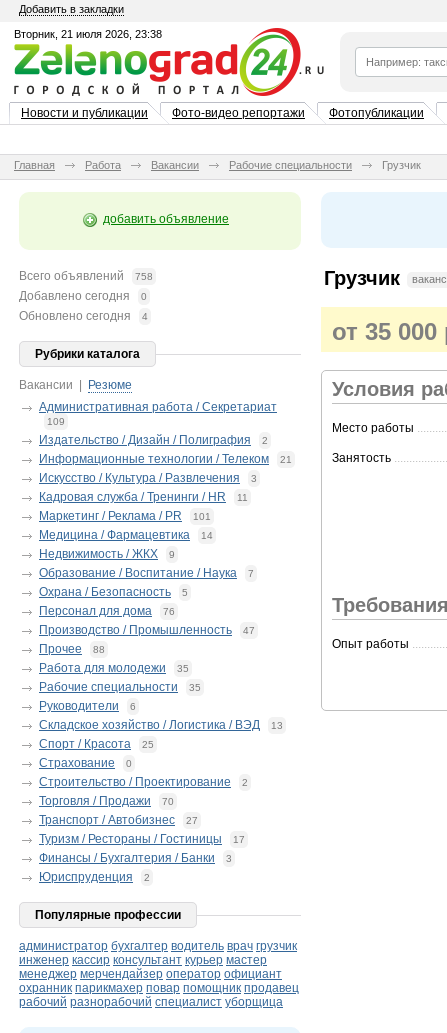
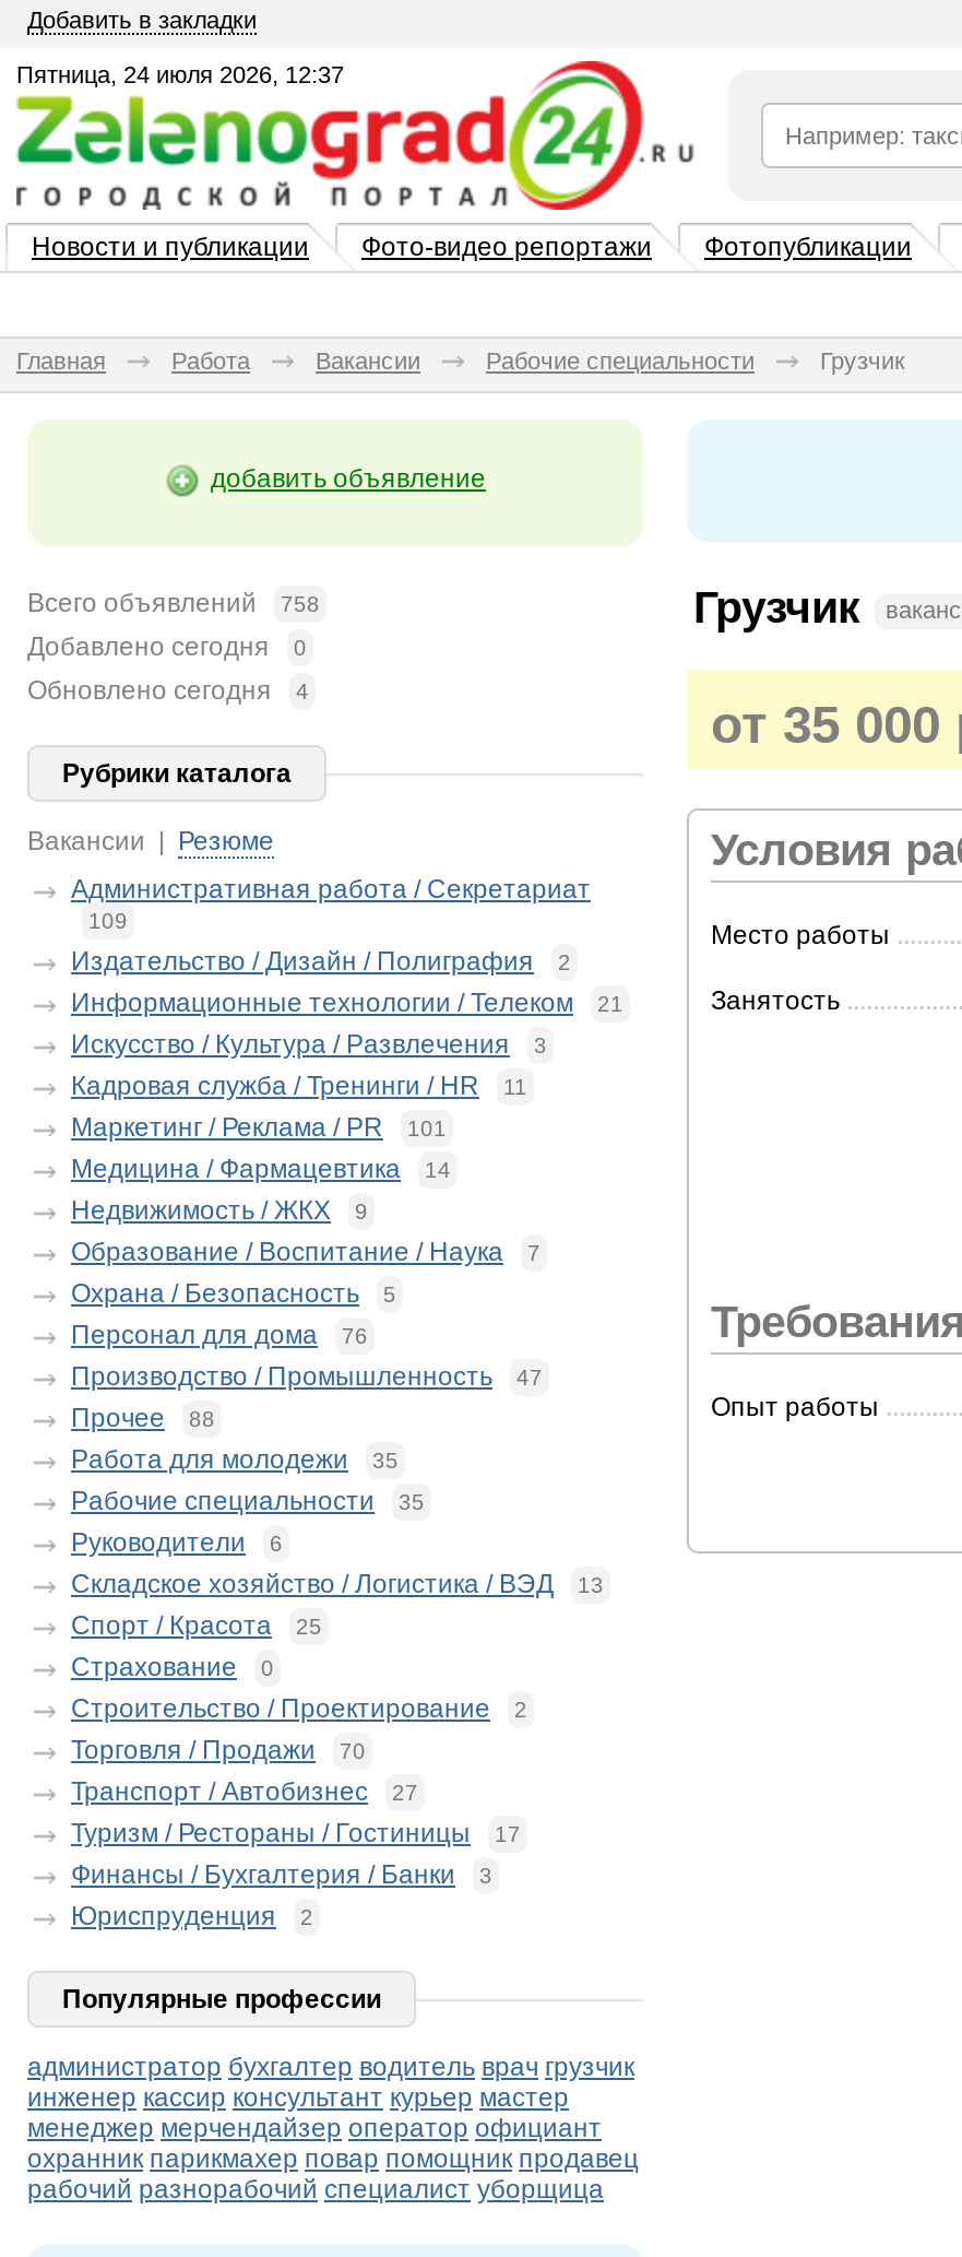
[14,28,162,40] Вторник, 21 июля 2026, 23:38 -> [16,61,344,87] Пятница, 24 июля 2026, 12:37

